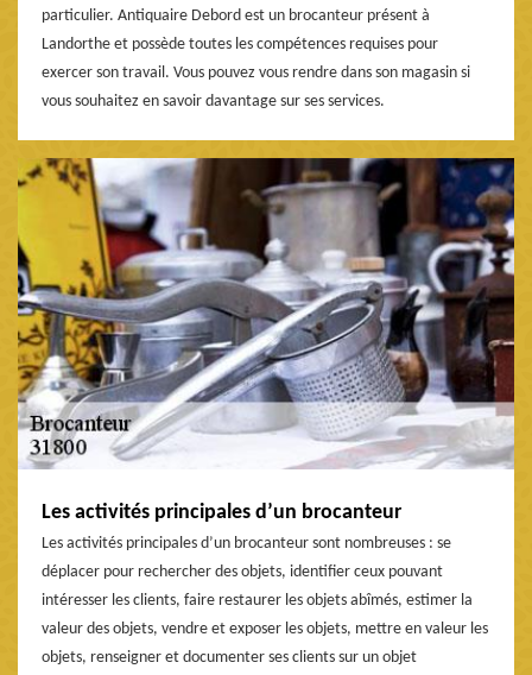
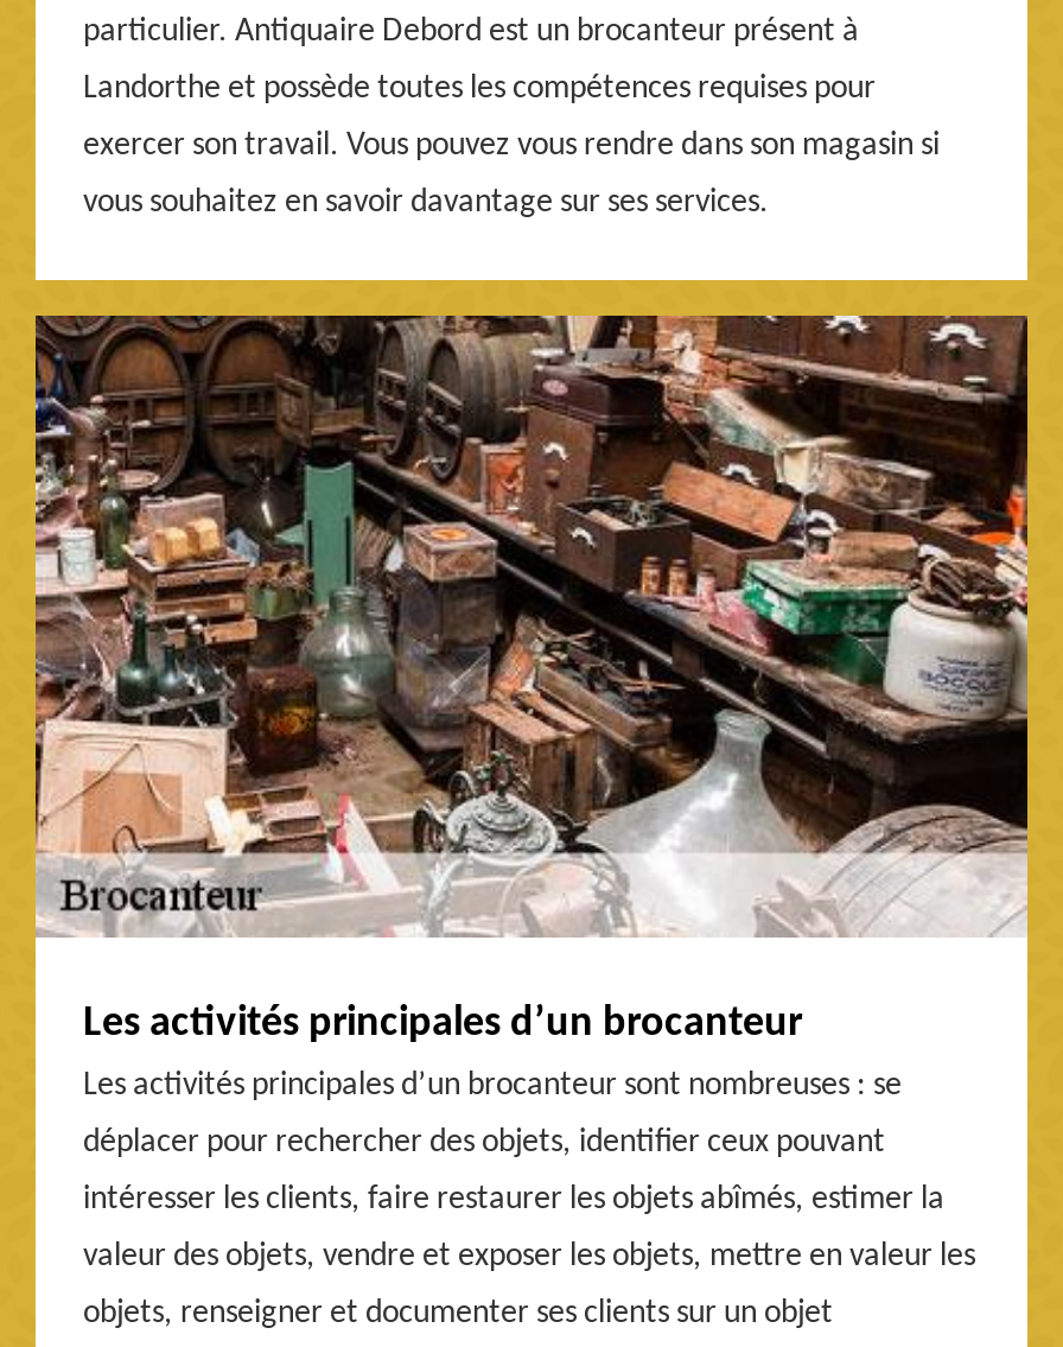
[17,157,515,469] [image] -> [33,312,1030,939] [image]

